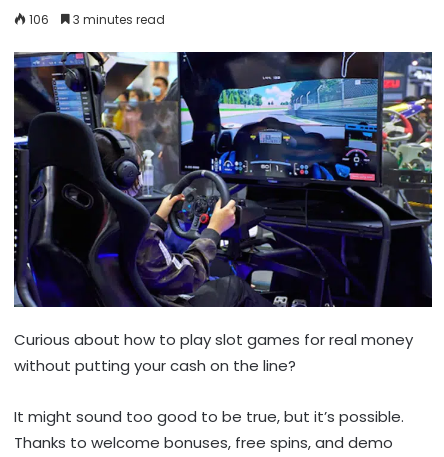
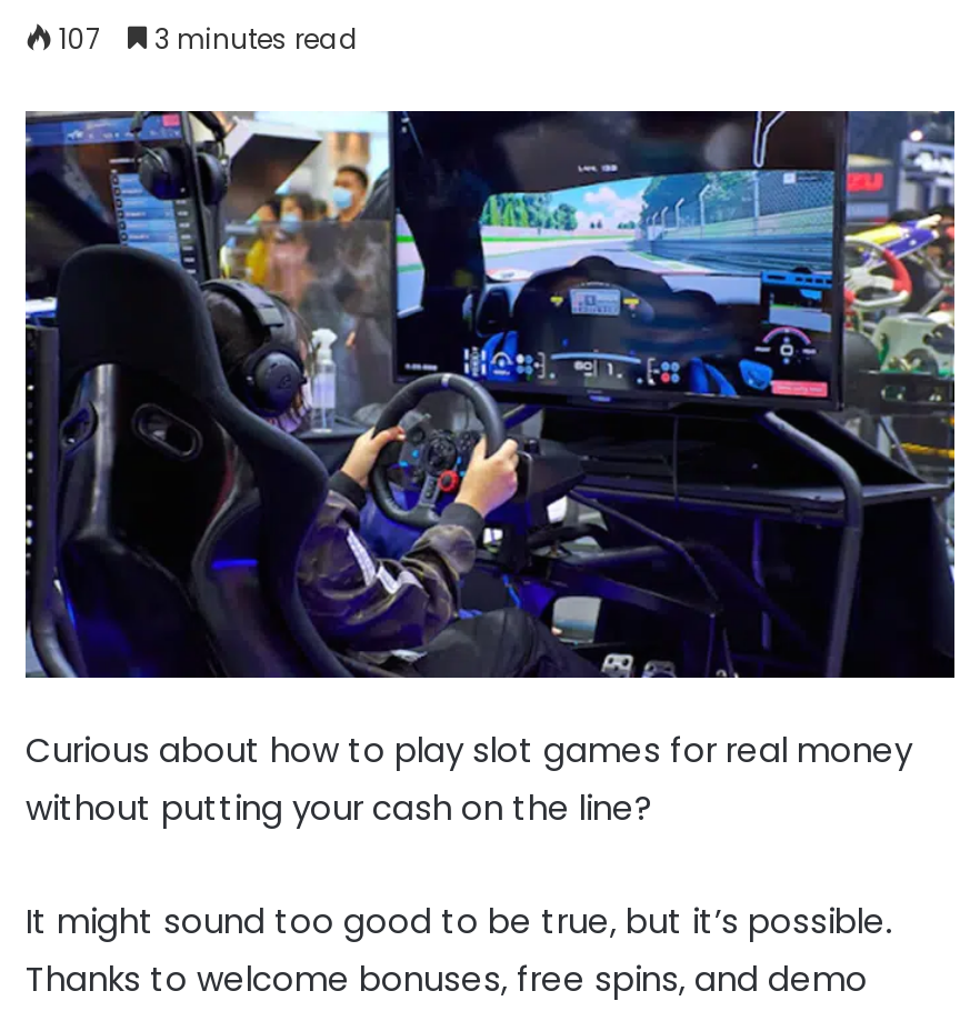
[26,11,165,28] 106 3 minutes read -> [52,20,359,57] 107 3 minutes read

